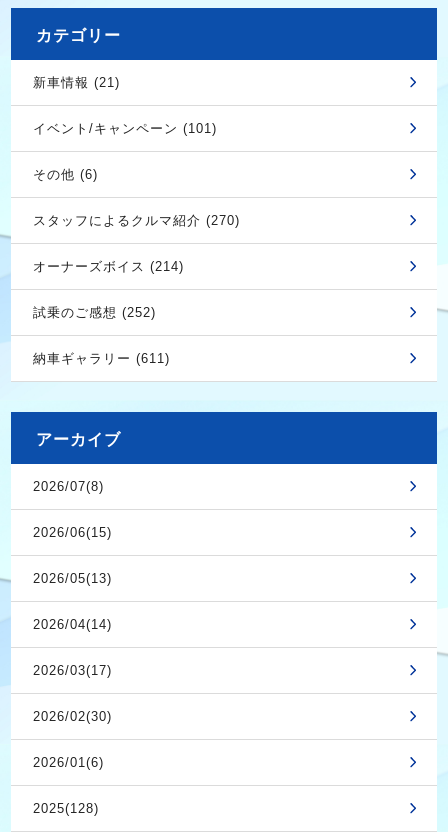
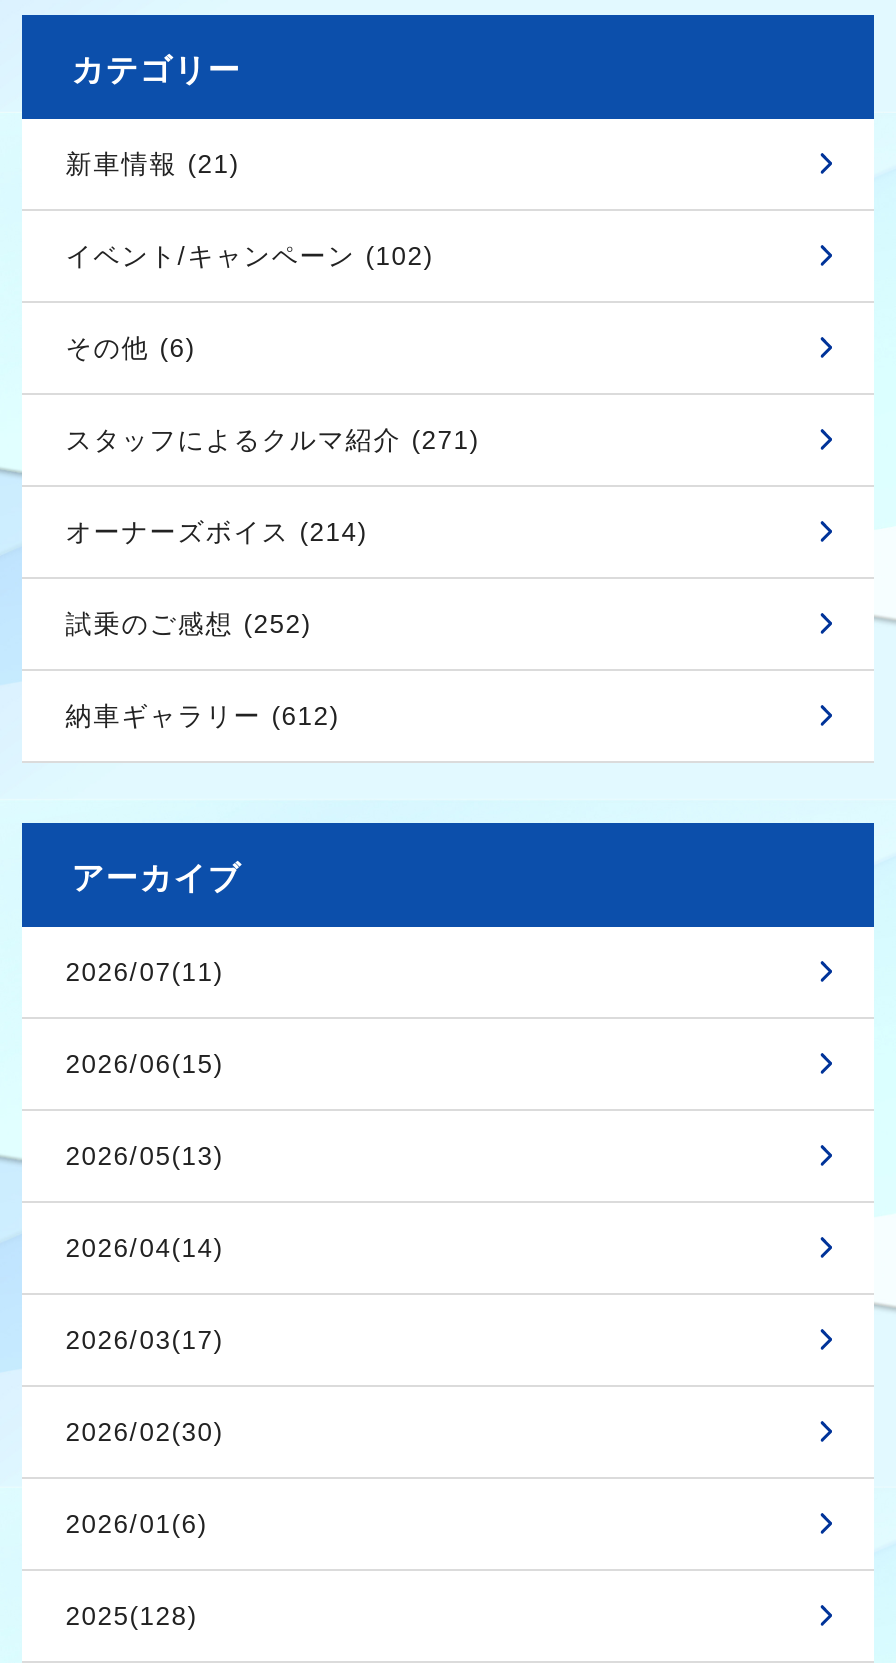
[33,121,217,136] イベント/キャンペーン (101) -> [66,241,434,271] イベント/キャンペーン (102)
[33,213,240,228] スタッフによるクルマ紹介 (270) -> [66,425,480,455] スタッフによるクルマ紹介 (271)
[33,351,170,366] 納車ギャラリー (611) -> [66,701,340,731] 納車ギャラリー (612)
[33,479,104,494] 2026/07(8) -> [66,957,224,987] 2026/07(11)

